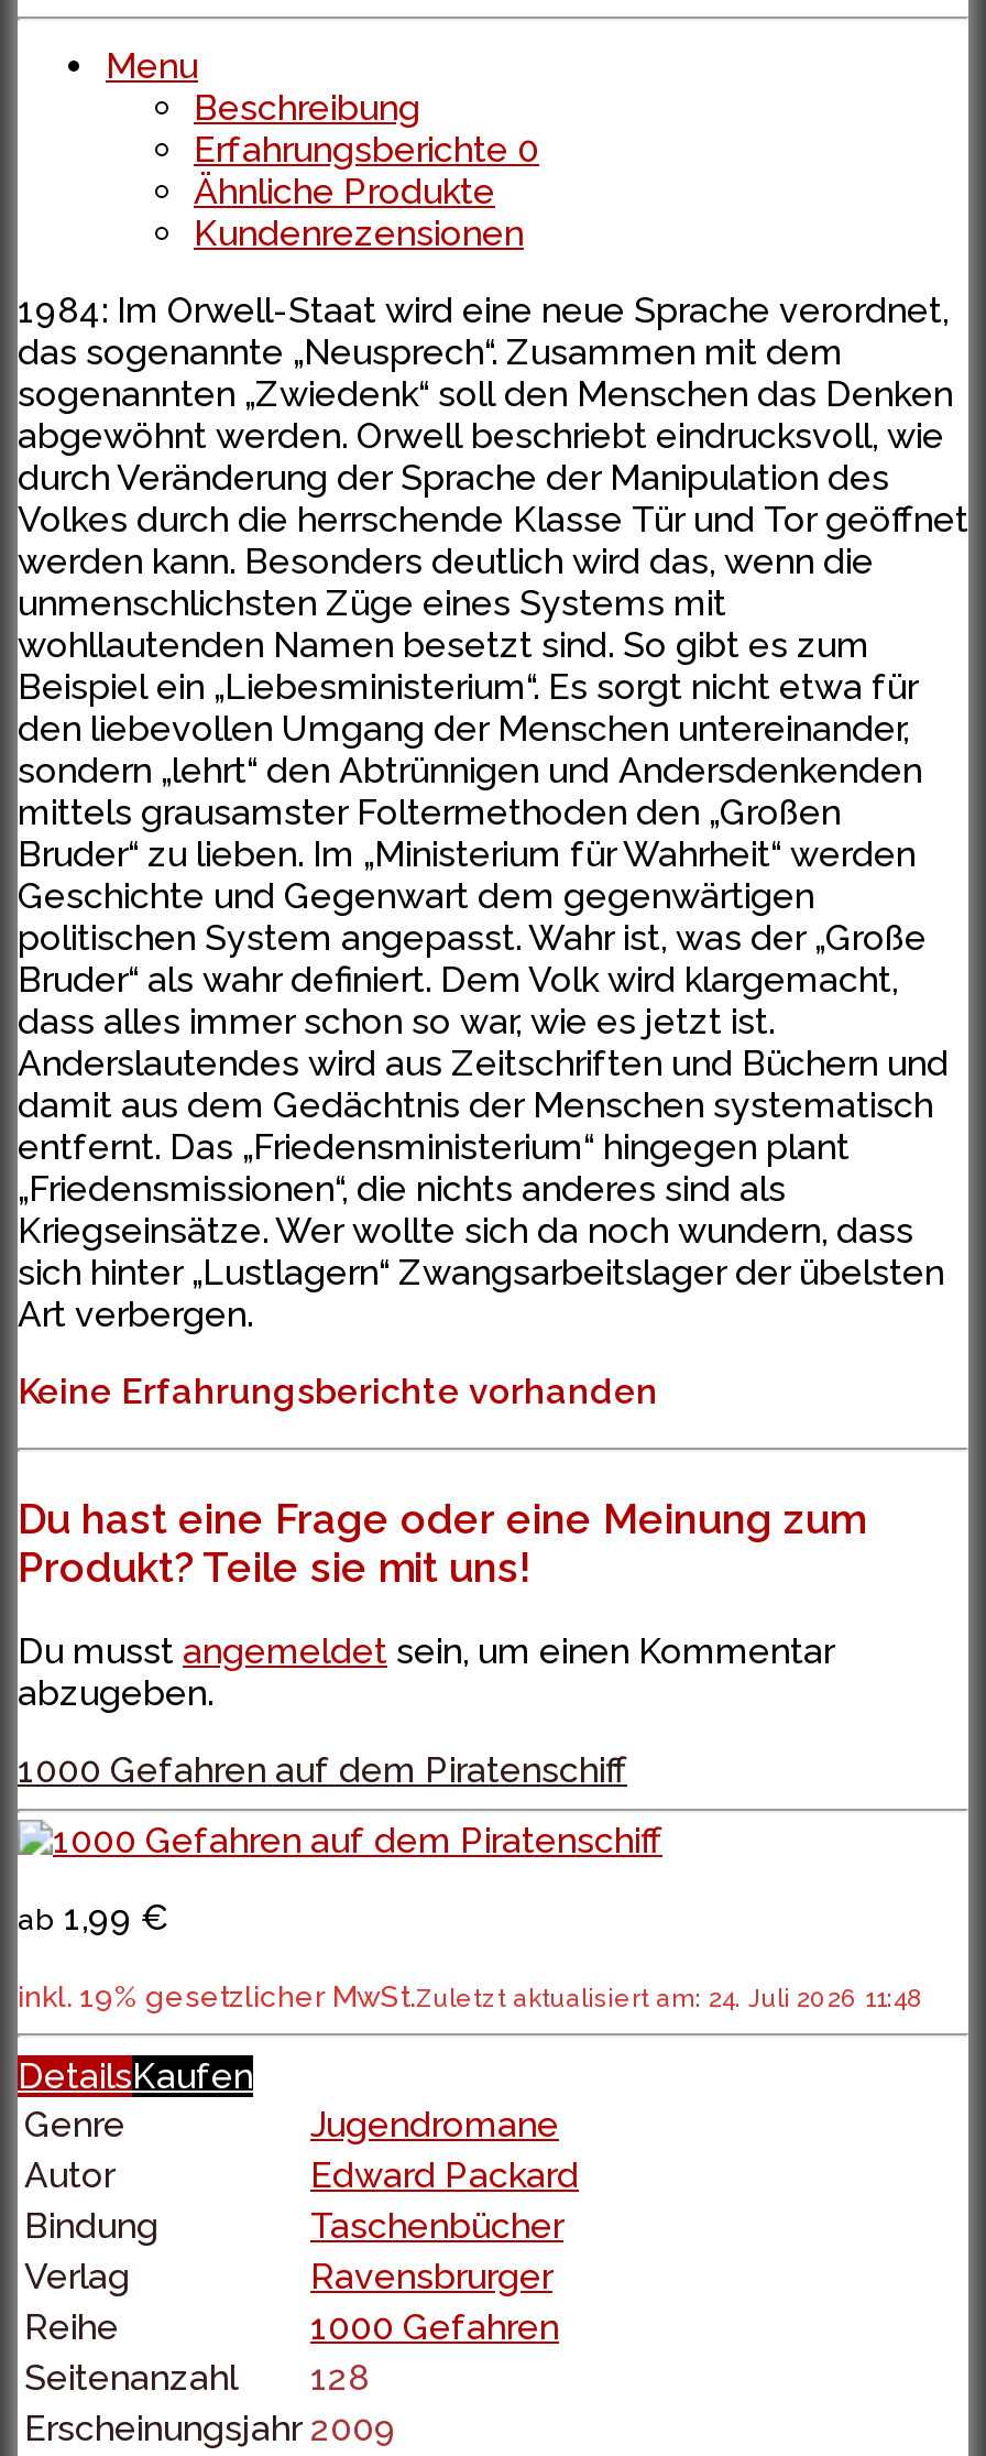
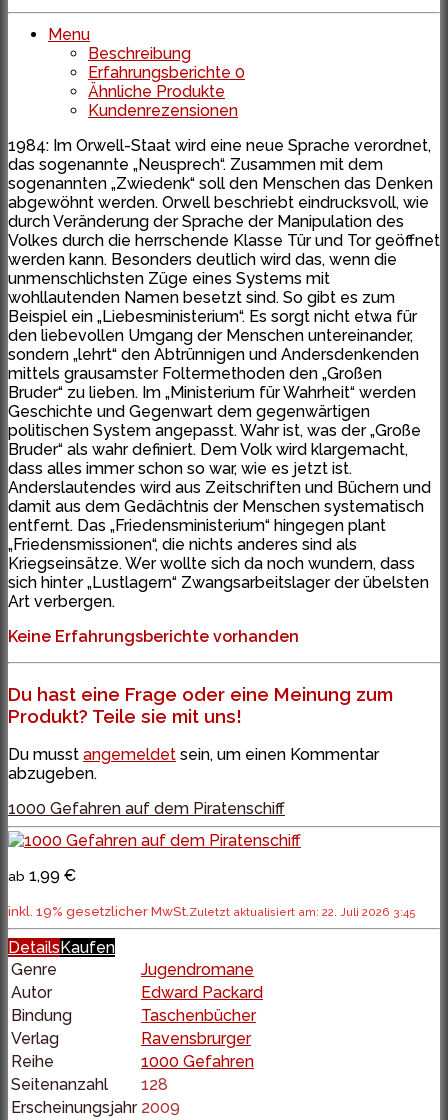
[18,1979,924,2014] inkl. 19% gesetzlicher MwSt.Zuletzt aktualisiert am: 24. Juli 2026 11:48 -> [8,903,416,919] inkl. 19% gesetzlicher MwSt.Zuletzt aktualisiert am: 22. Juli 2026 3:45

